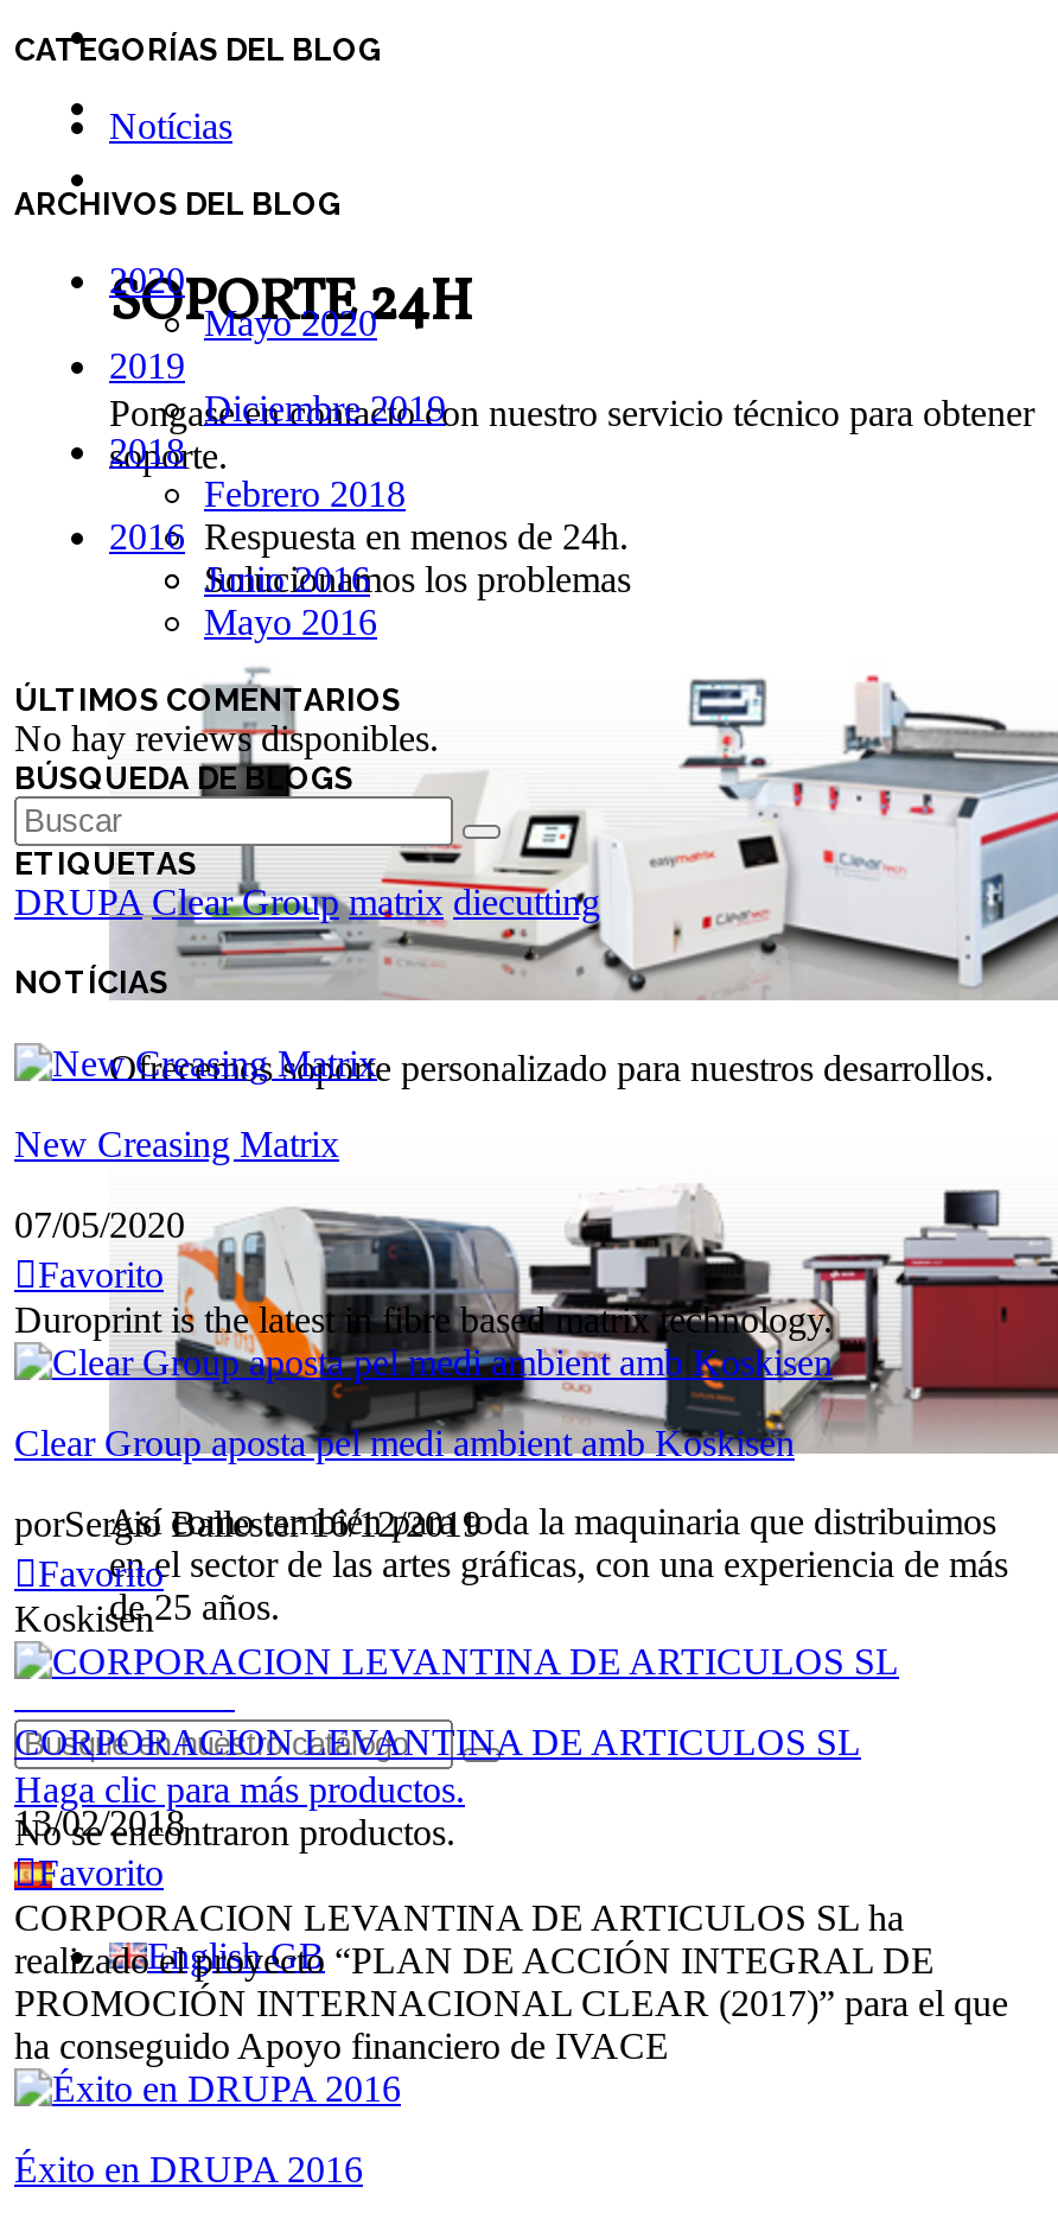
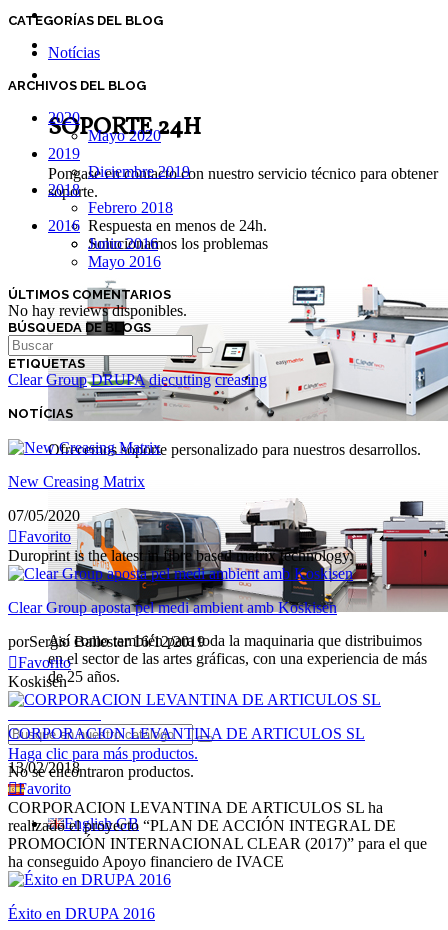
[14,882,600,922] DRUPA Clear Group matrix diecutting -> [8,371,267,388] Clear Group DRUPA diecutting creasing

